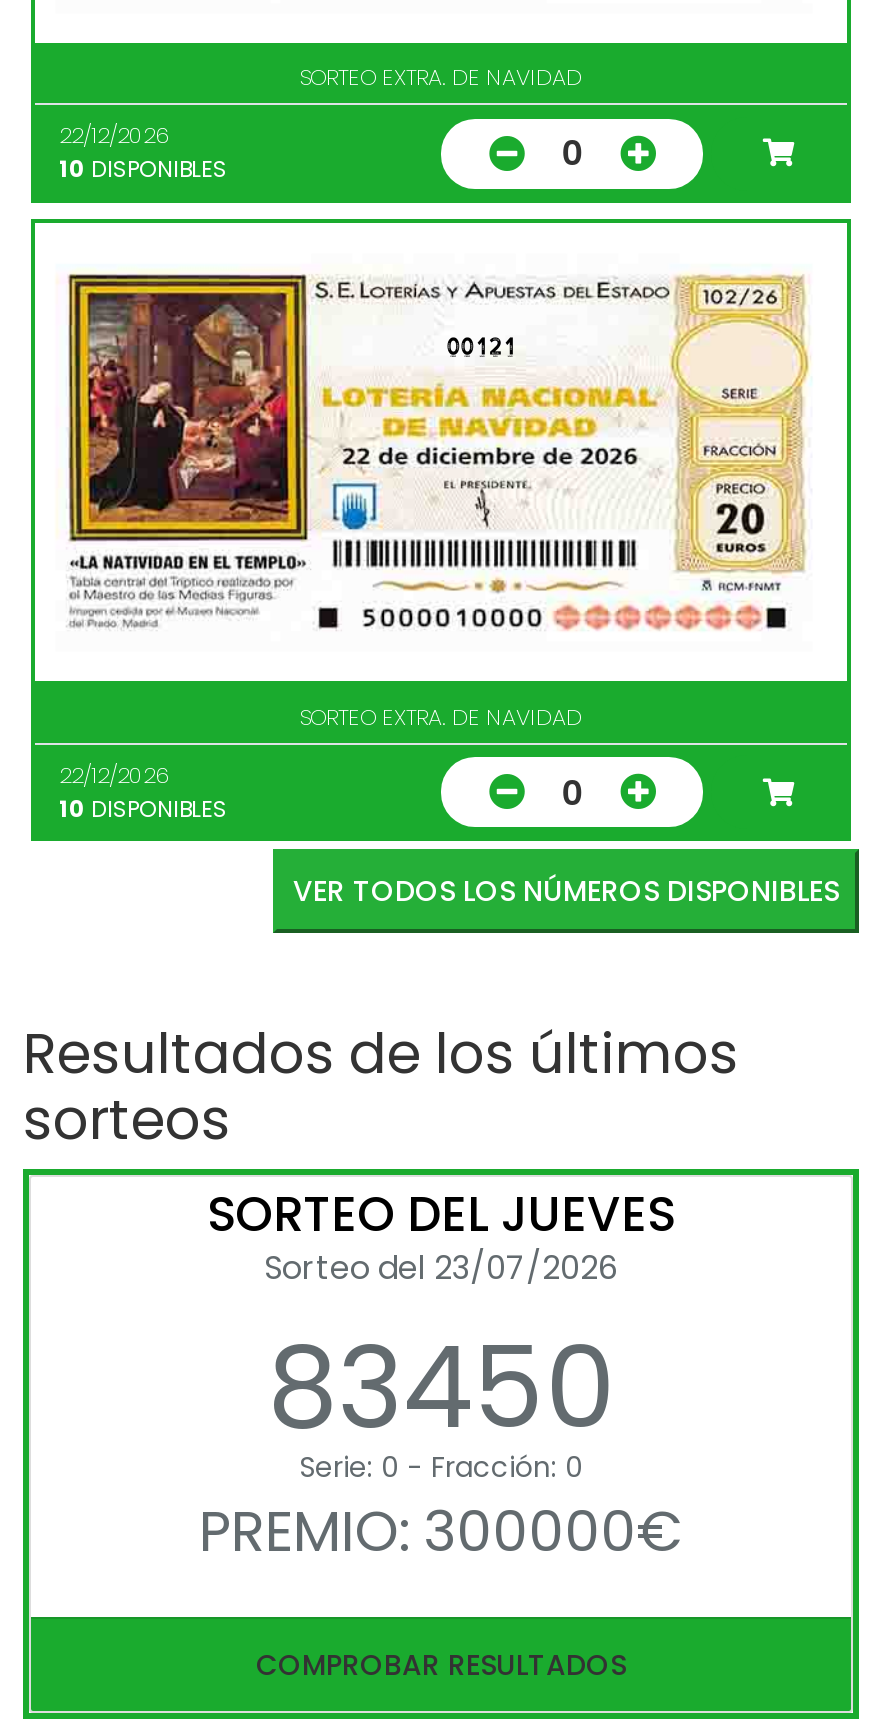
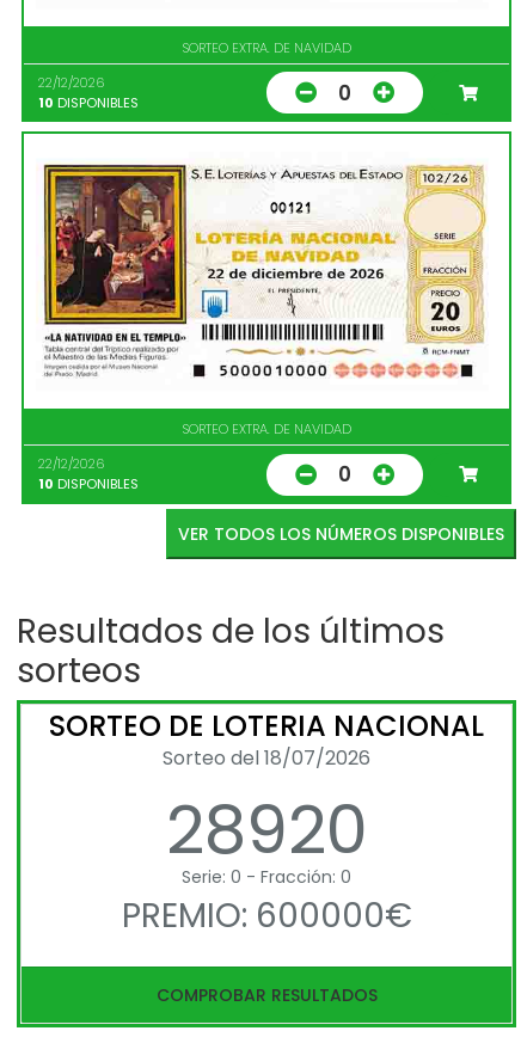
[207,1181,675,1467] SORTEO DEL JUEVES | Sorteo del 23/07/2026 | 83450 -> [49,706,484,877] SORTEO DE LOTERIA NACIONAL | Sorteo del 18/07/2026 | 28920
[199,1493,683,1571] PREMIO: 300000€ -> [121,892,412,939] PREMIO: 600000€

